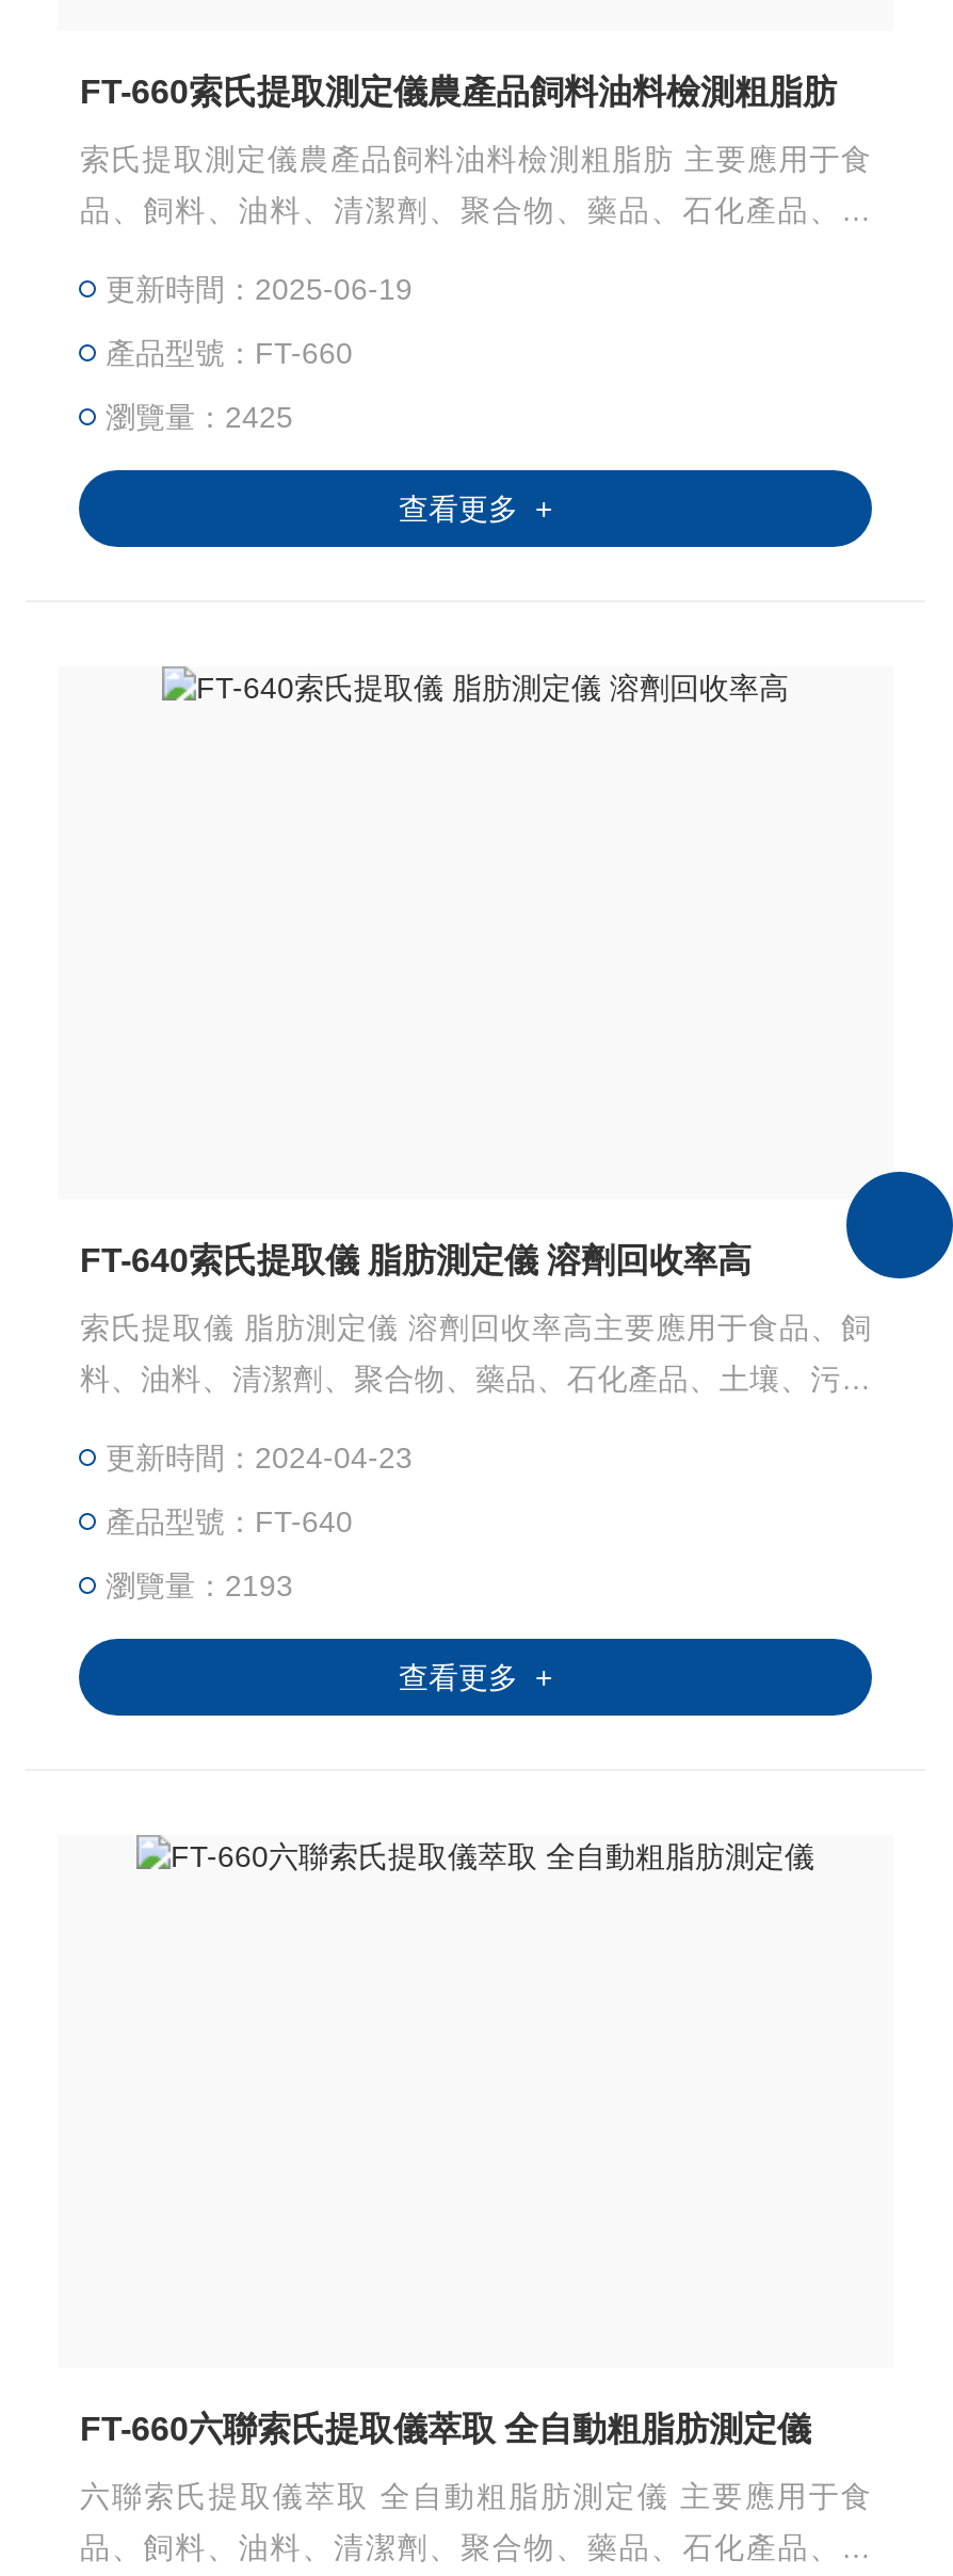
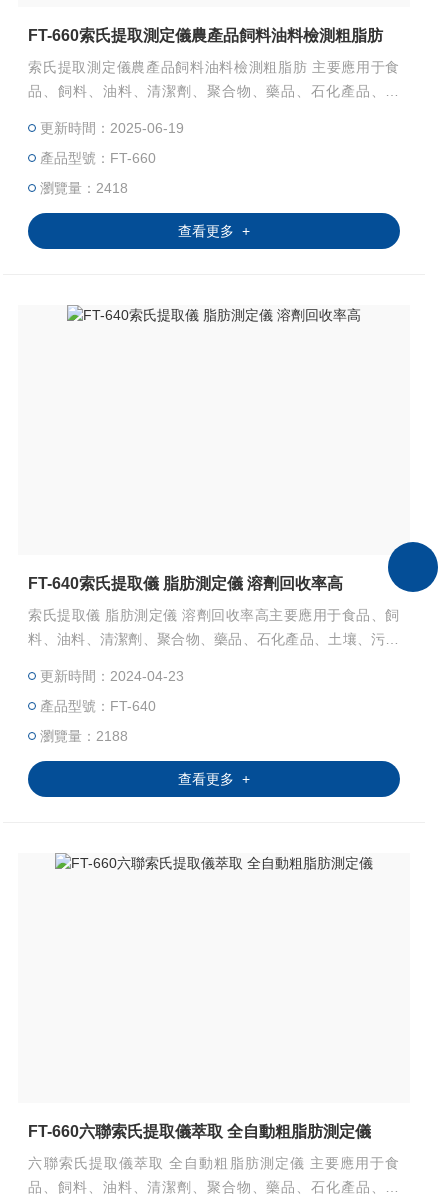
[105,400,293,434] 瀏覽量：2425 -> [40,180,128,196] 瀏覽量：2418
[105,1568,293,1603] 瀏覽量：2193 -> [40,728,128,744] 瀏覽量：2188

